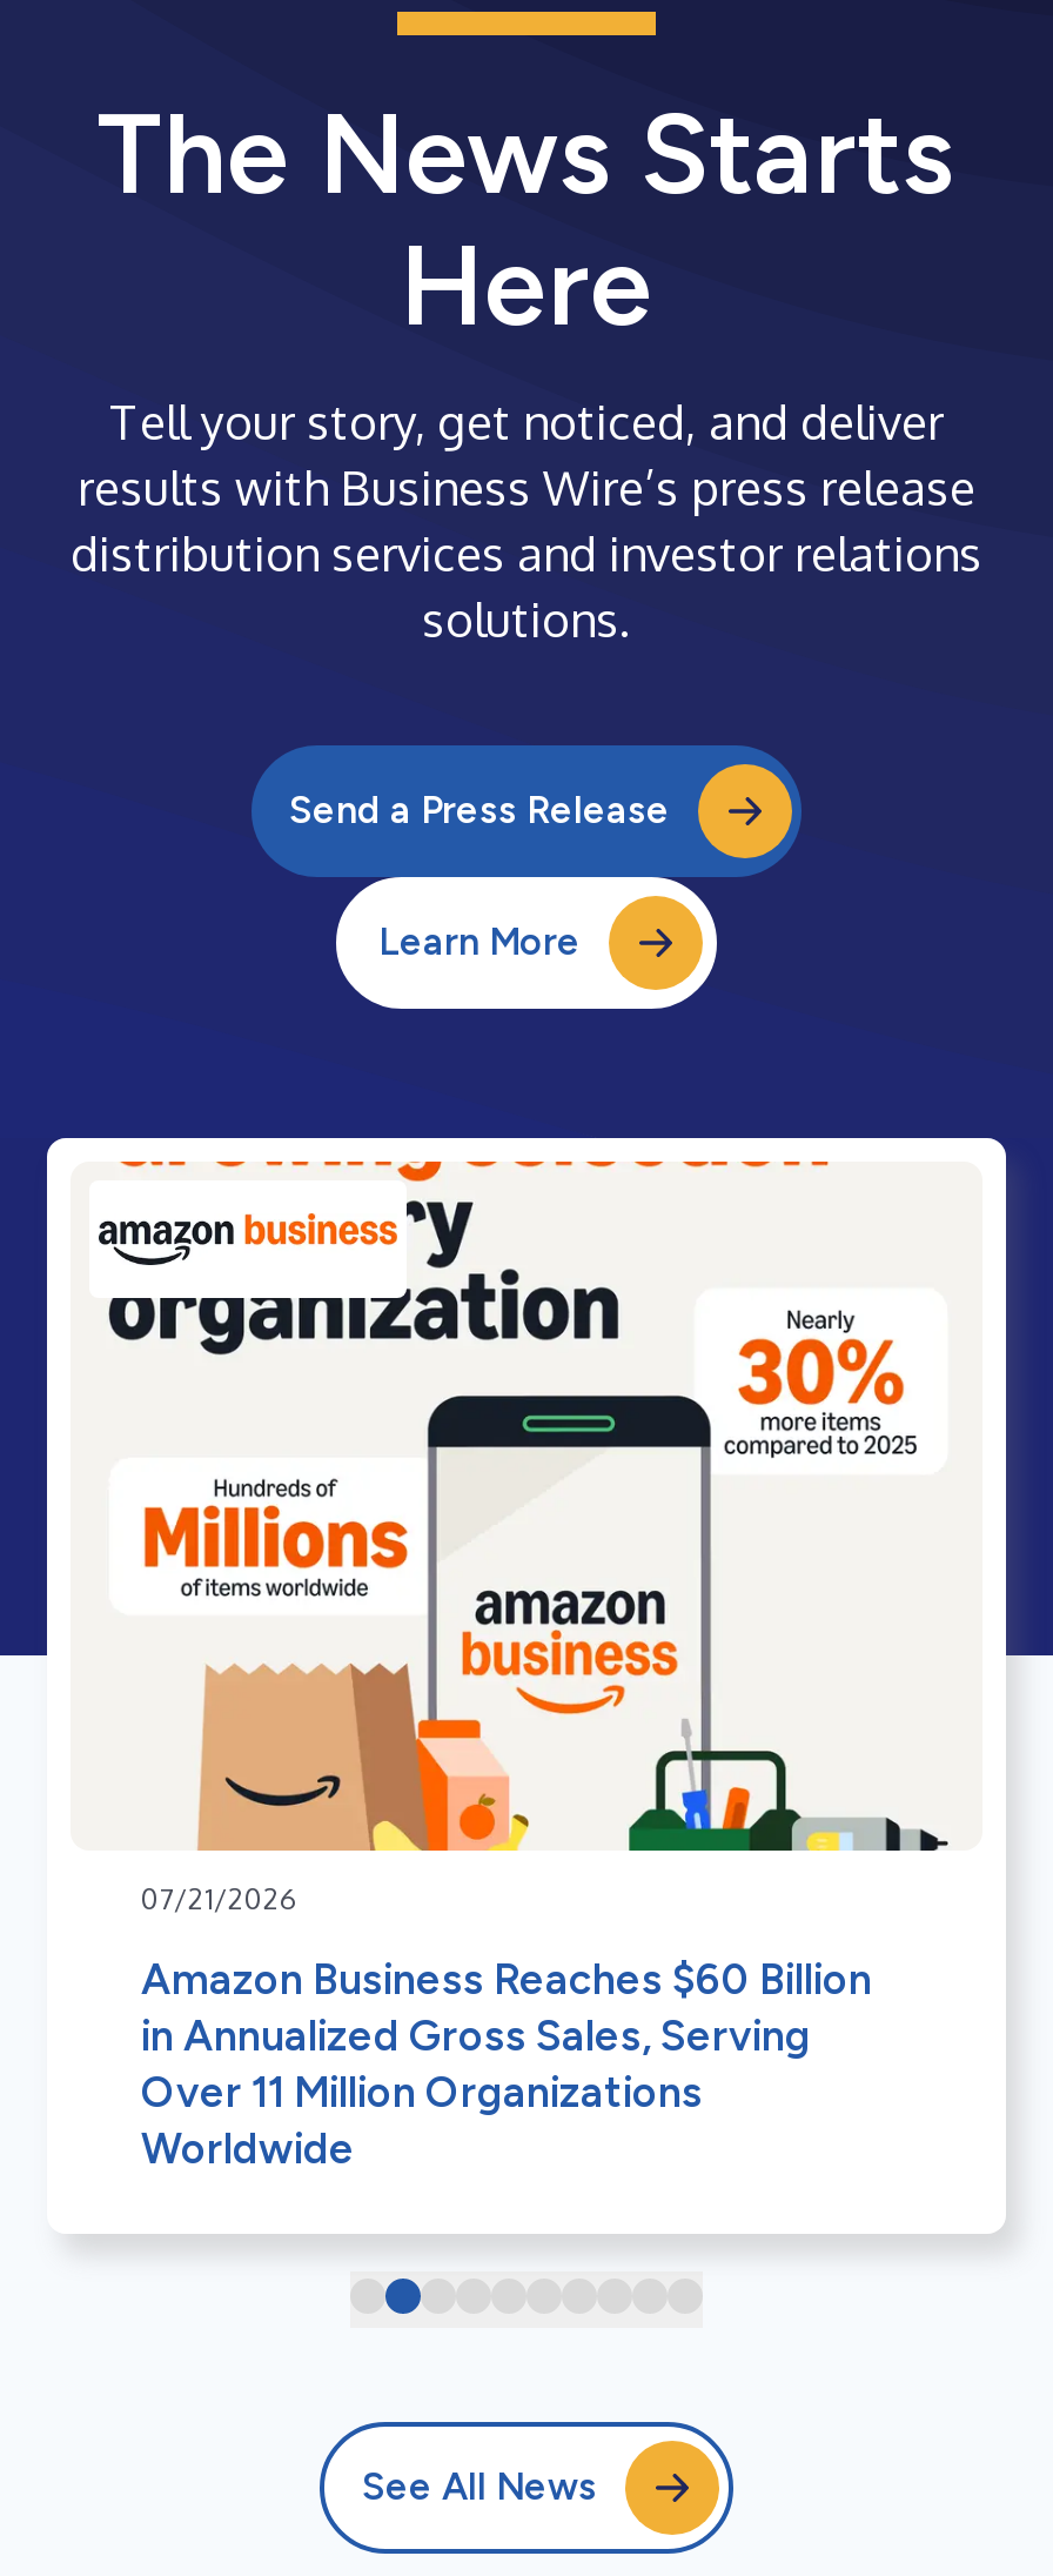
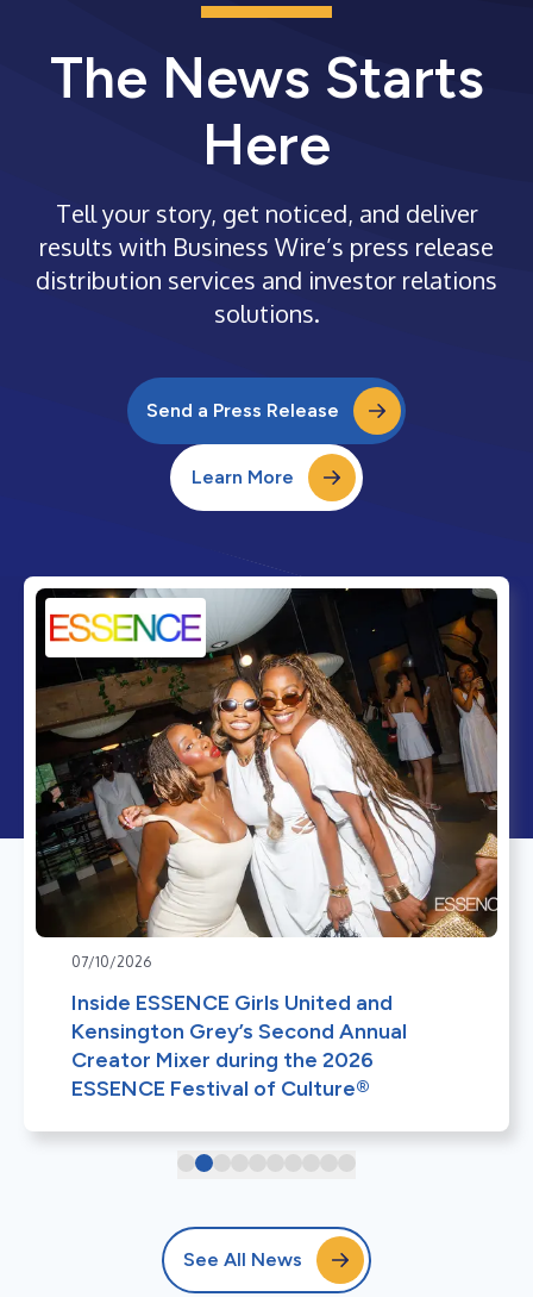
[71,1159,982,1916] [image] | 07/21/2026 -> [35,587,498,971] [image] | 07/10/2026
[141,1954,872,2175] Amazon Business Reaches $60 Billion | in Annualized Gross Sales, Serving | Over 11 Million Organizations | Worldwide -> [71,990,407,1102] Inside ESSENCE Girls United and | Kensington Grey’s Second Annual | Creator Mixer during the 2026 | ESSENCE Festival of Culture®

